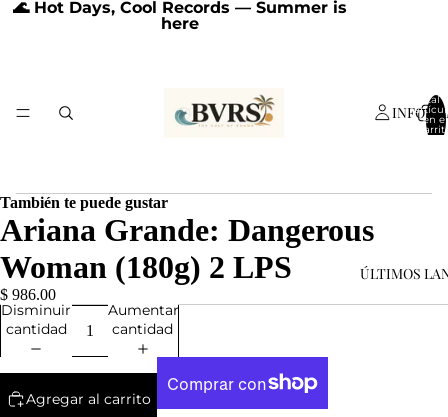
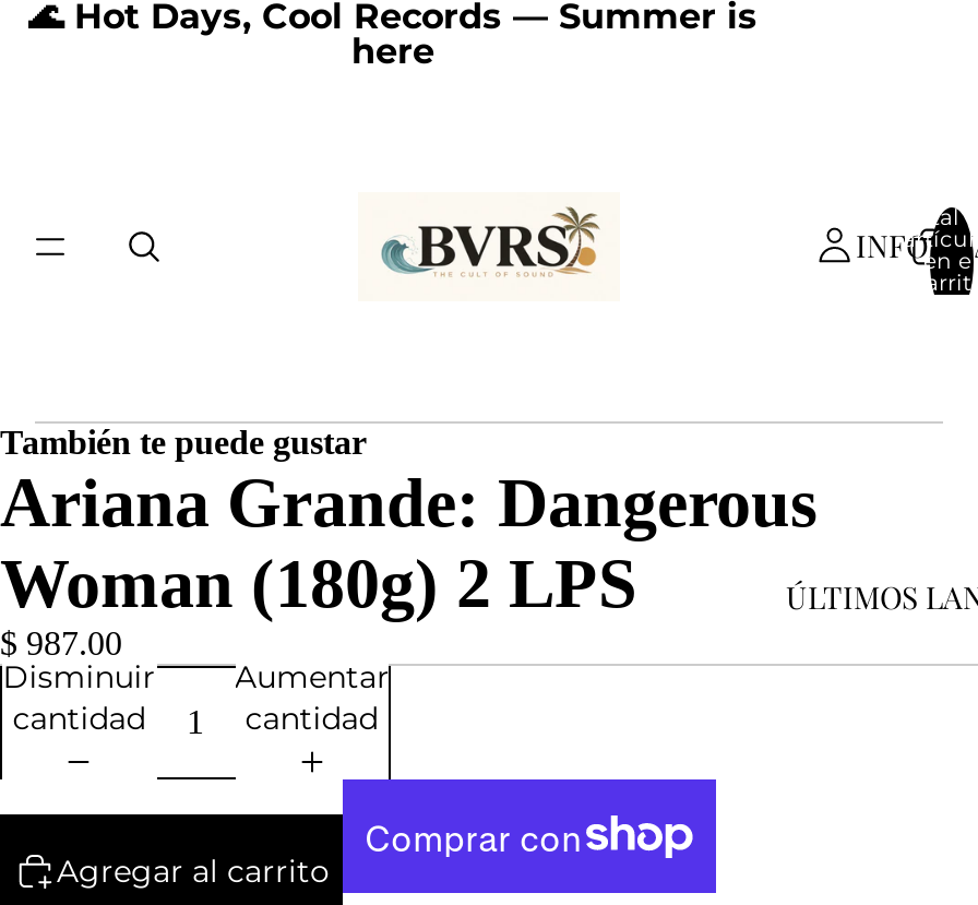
[0,286,56,303] $ 986.00 -> [0,624,122,662] $ 987.00

